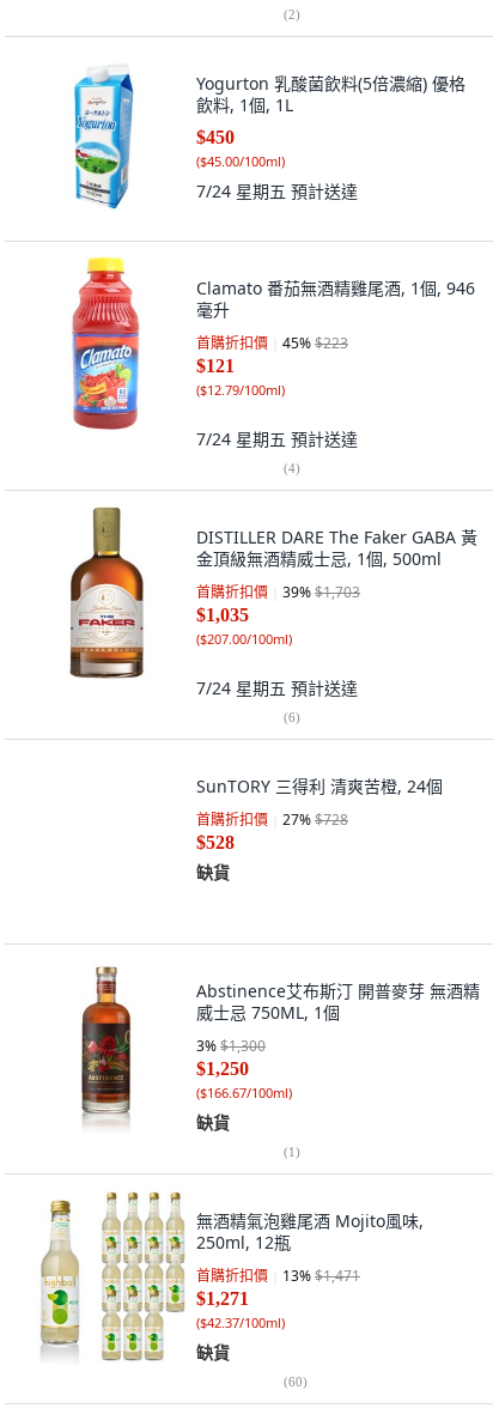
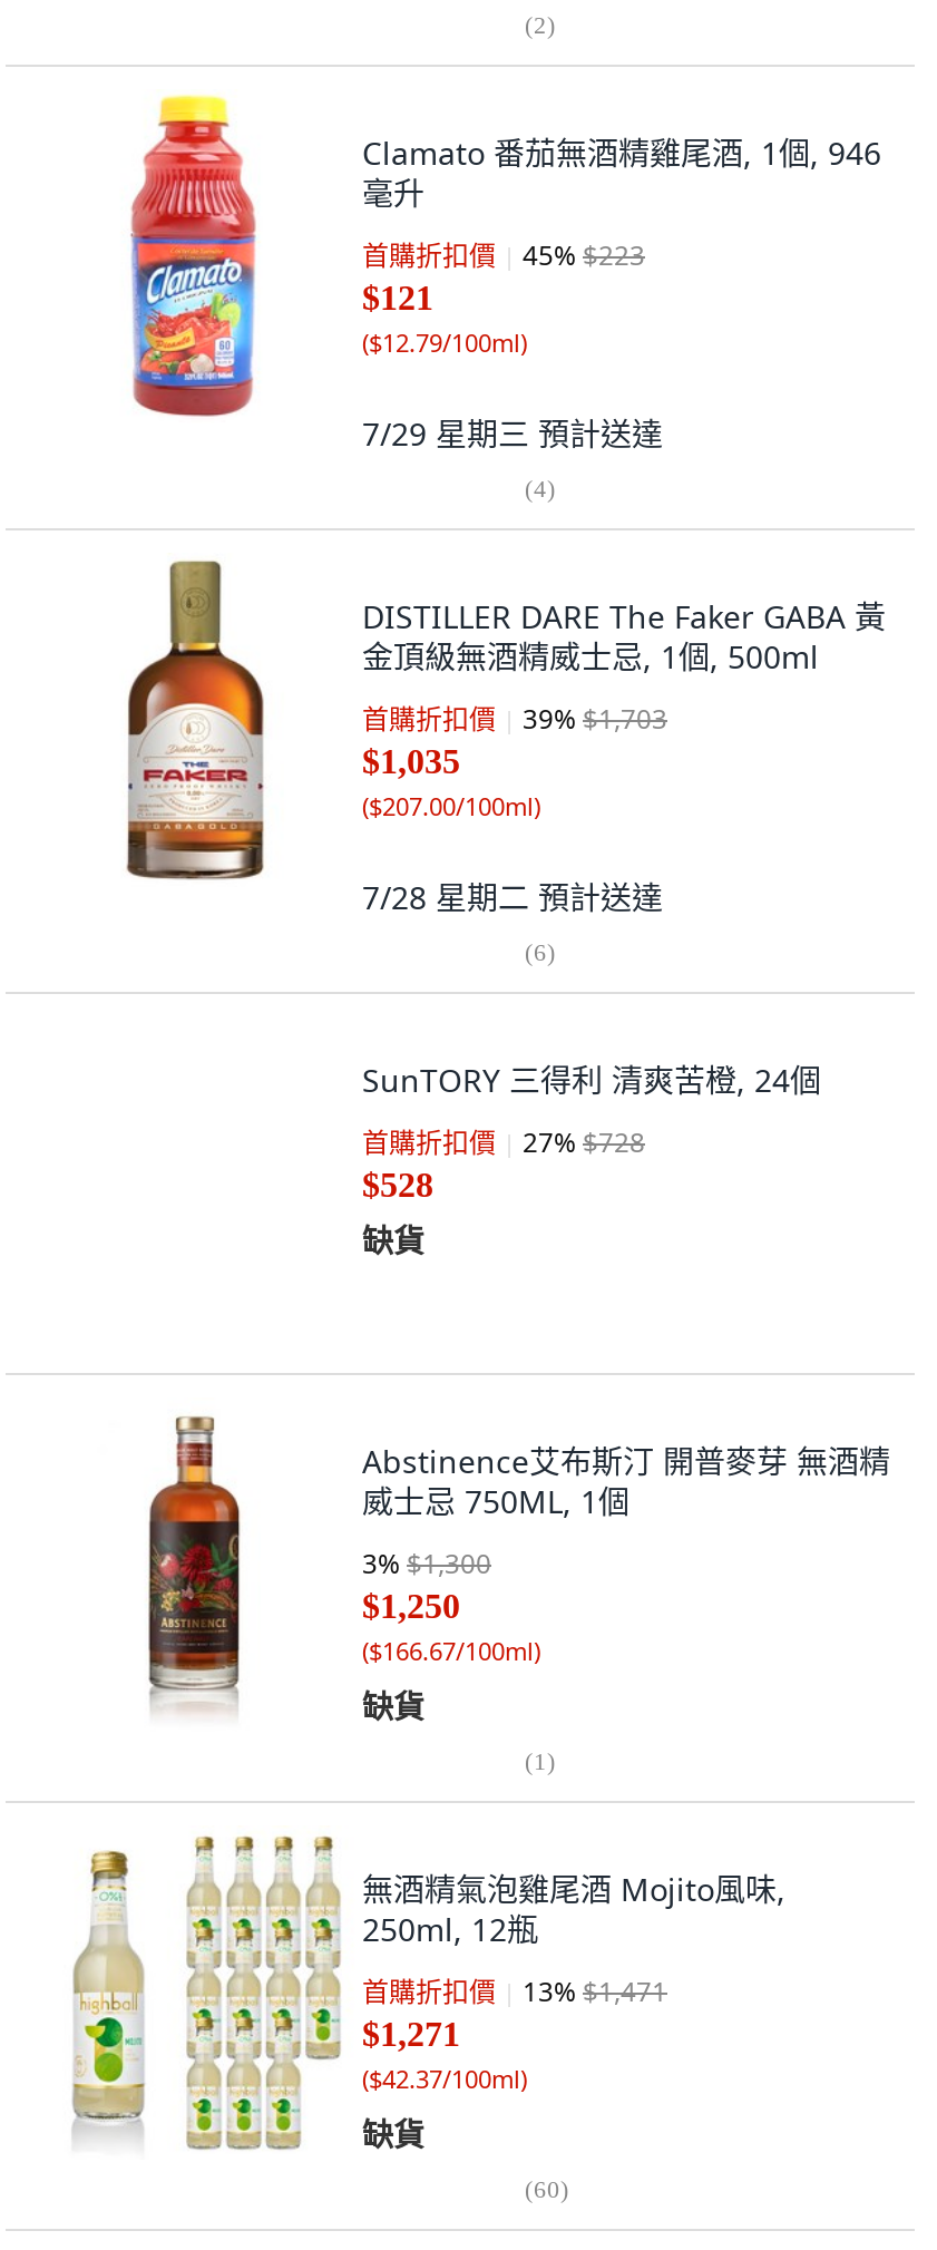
[73,68,134,211] [image] -> none
[196,72,465,202] Yogurton 乳酸菌飲料(5倍濃縮) 優格 | 飲料, 1個, 1L | $450 | ($45.00/100ml) | 7/24 星期五預計送達 -> none
[196,427,358,450] 7/24 星期五預計送達 -> [362,412,663,455] 7/29 星期三預計送達
[196,676,358,699] 7/24 星期五預計送達 -> [362,876,663,918] 7/28 星期二預計送達

